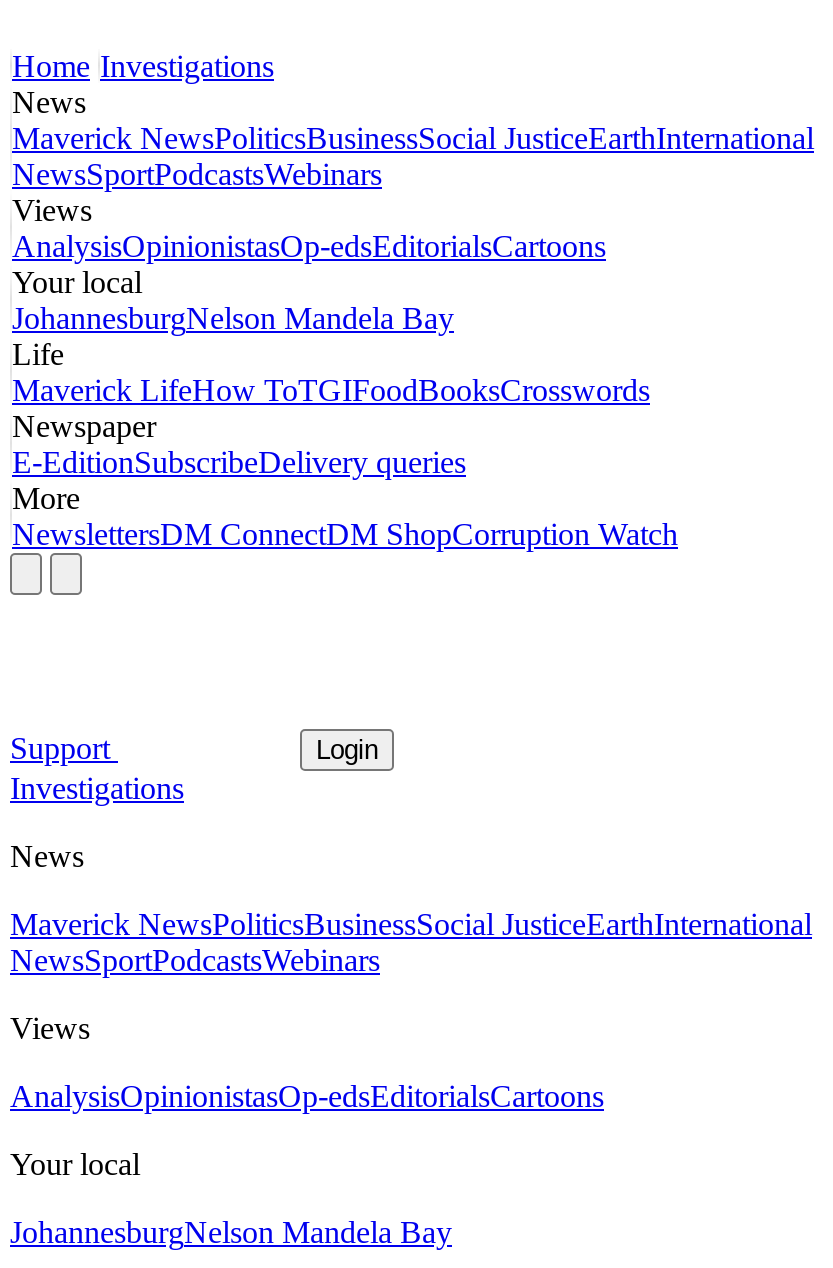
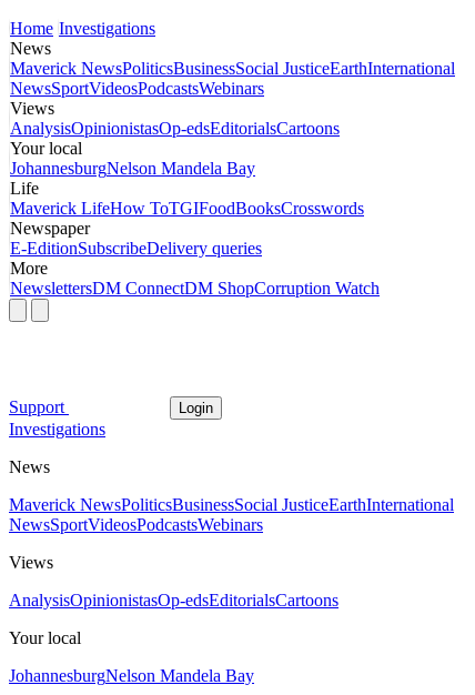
[12,158,382,192] NewsSportPodcastsWebinars -> [10,79,264,98] NewsSportVideosPodcastsWebinars
[10,944,380,978] NewsSportPodcastsWebinars -> [9,516,263,534] NewsSportVideosPodcastsWebinars

